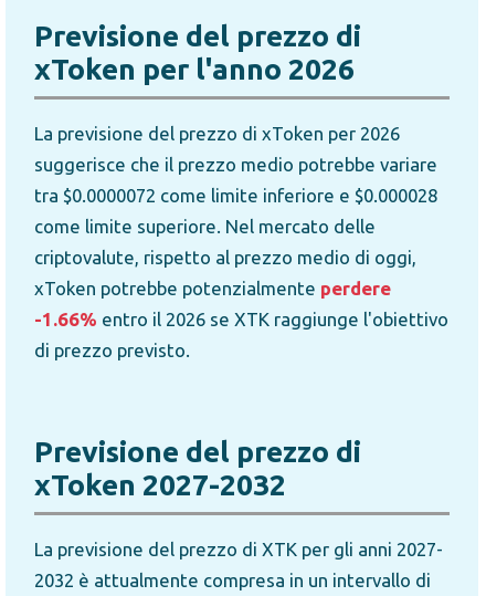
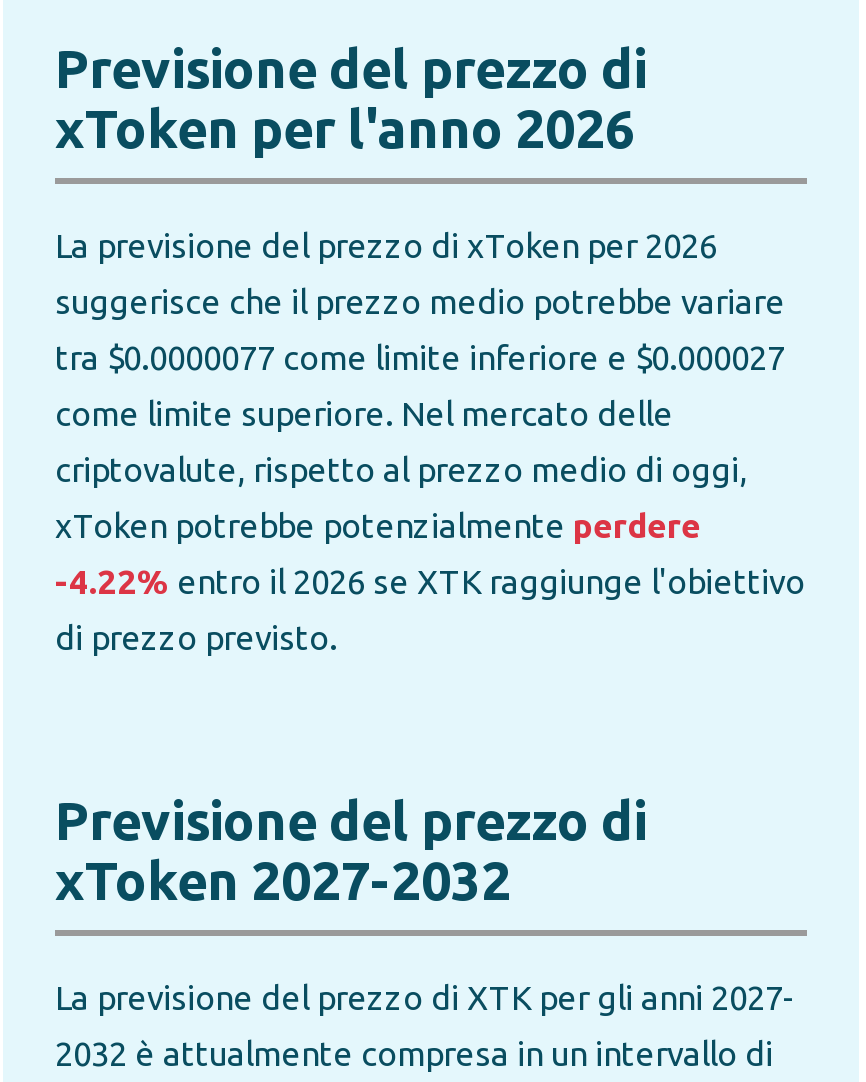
[34,185,437,206] tra $0.0000072 come limite inferiore e $0.000028 -> [55,338,785,376] tra $0.0000077 come limite inferiore e $0.000027
[34,309,448,330] -1.66% entro il 2026 se XTK raggiunge l'obiettivo -> [55,562,805,600] -4.22% entro il 2026 se XTK raggiunge l'obiettivo

